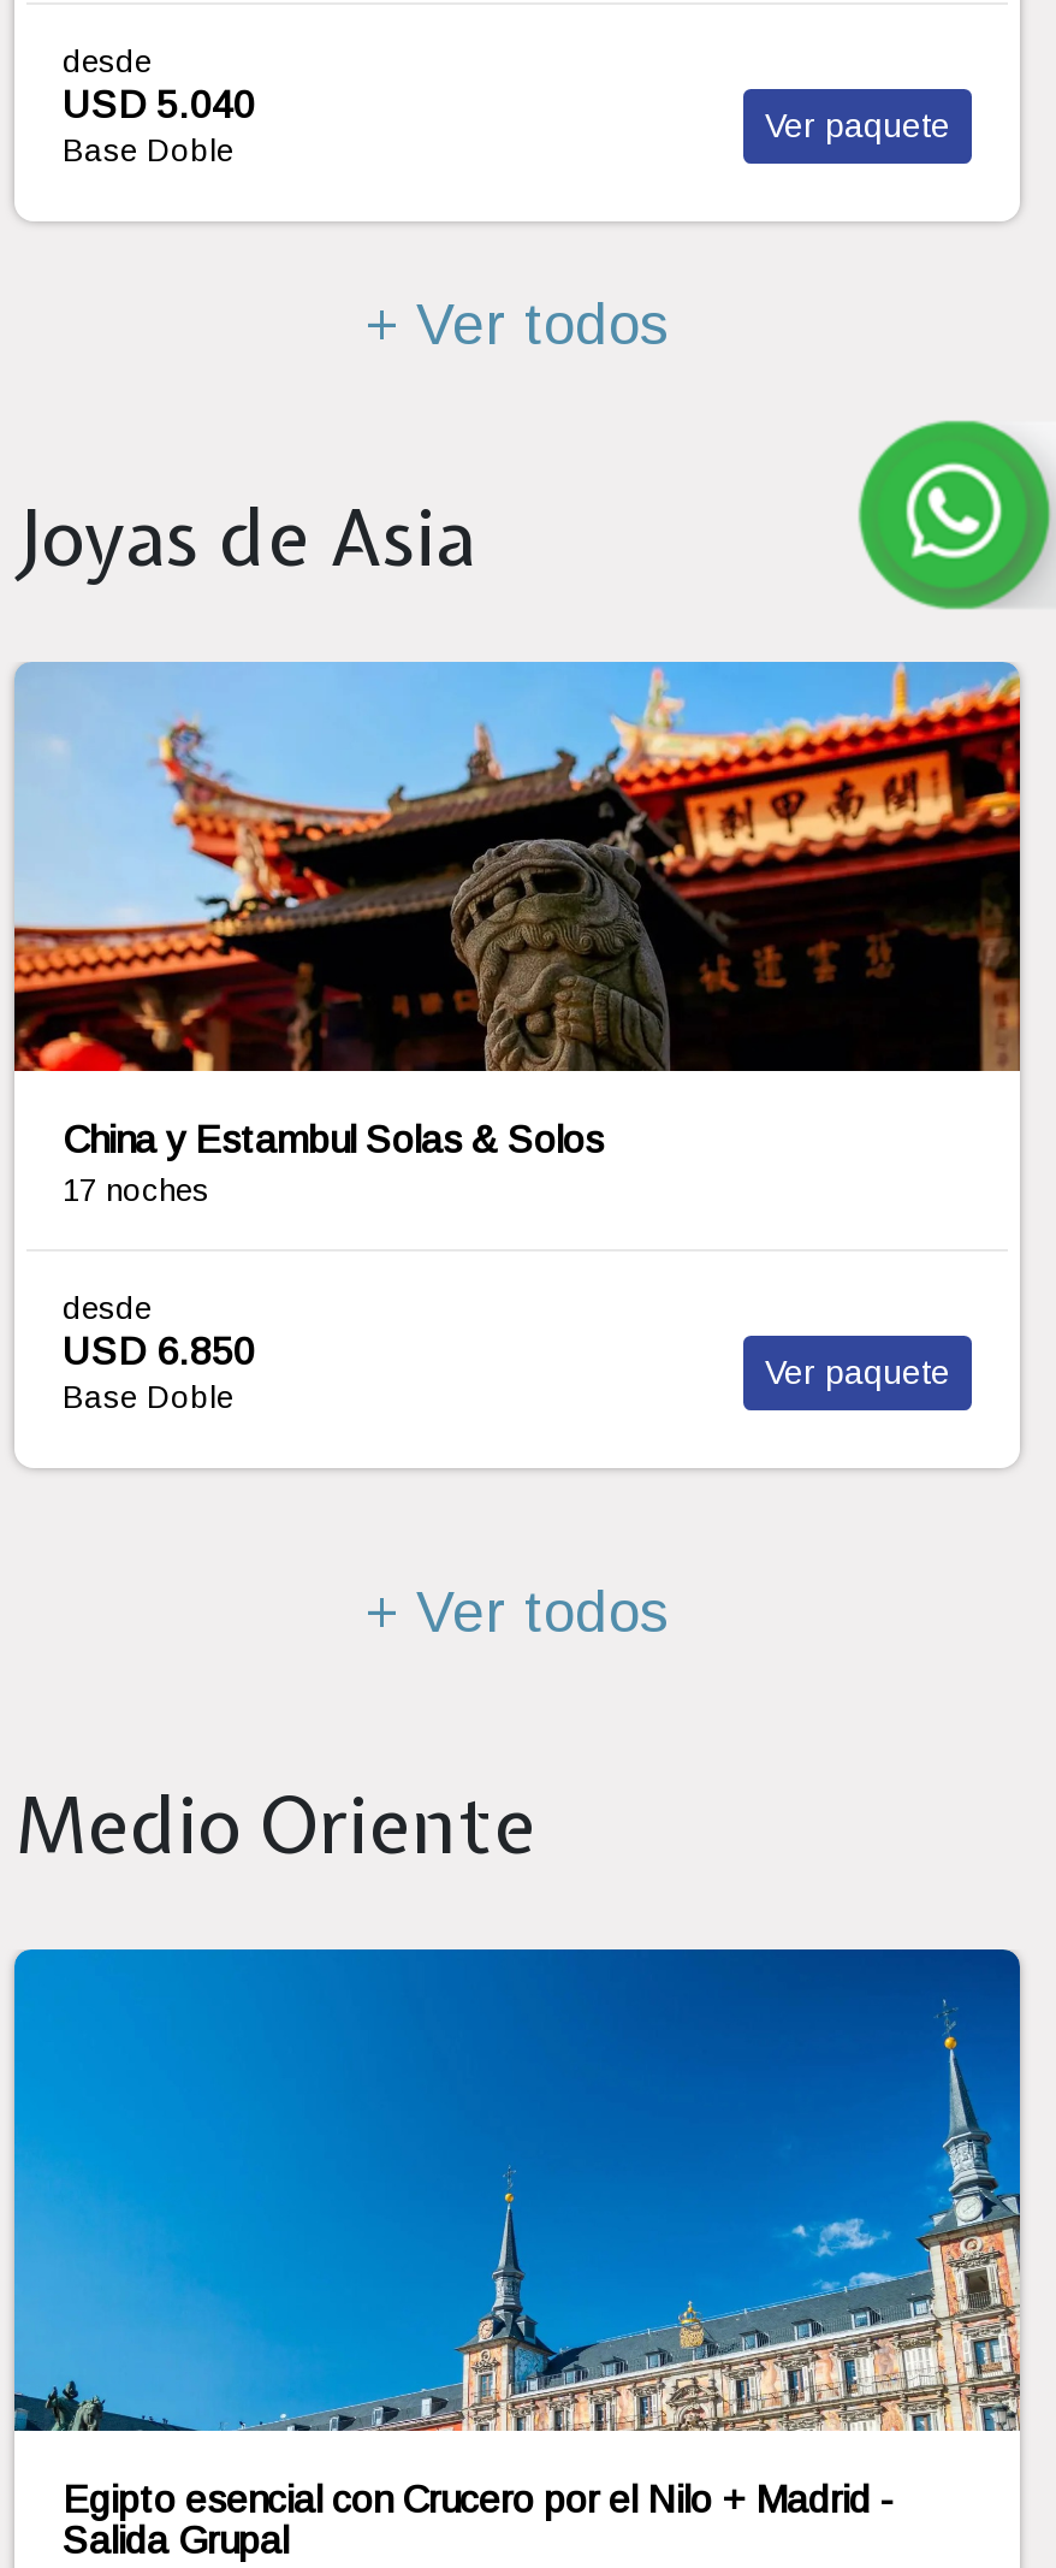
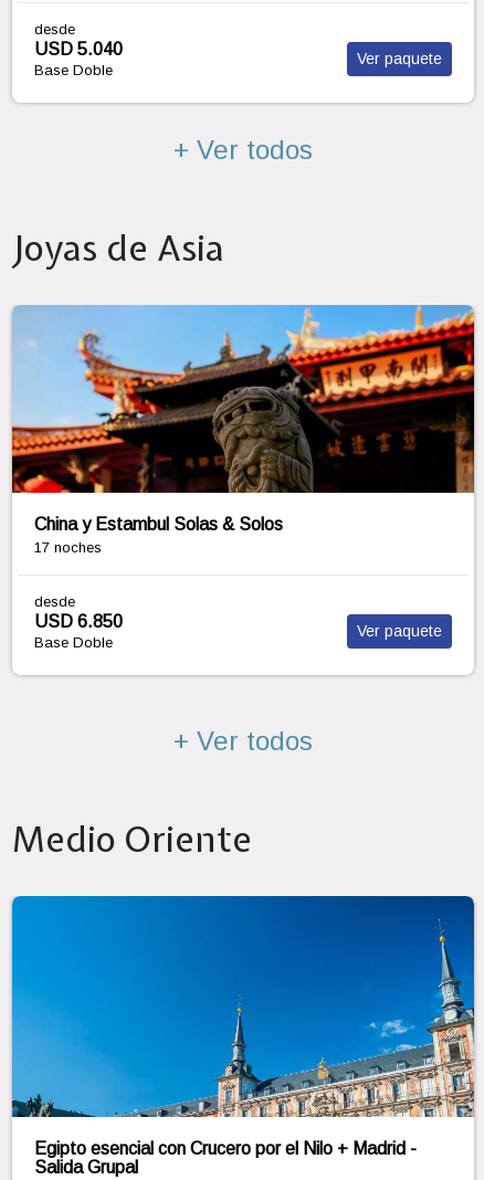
[856,419,1049,611] [image] -> none

